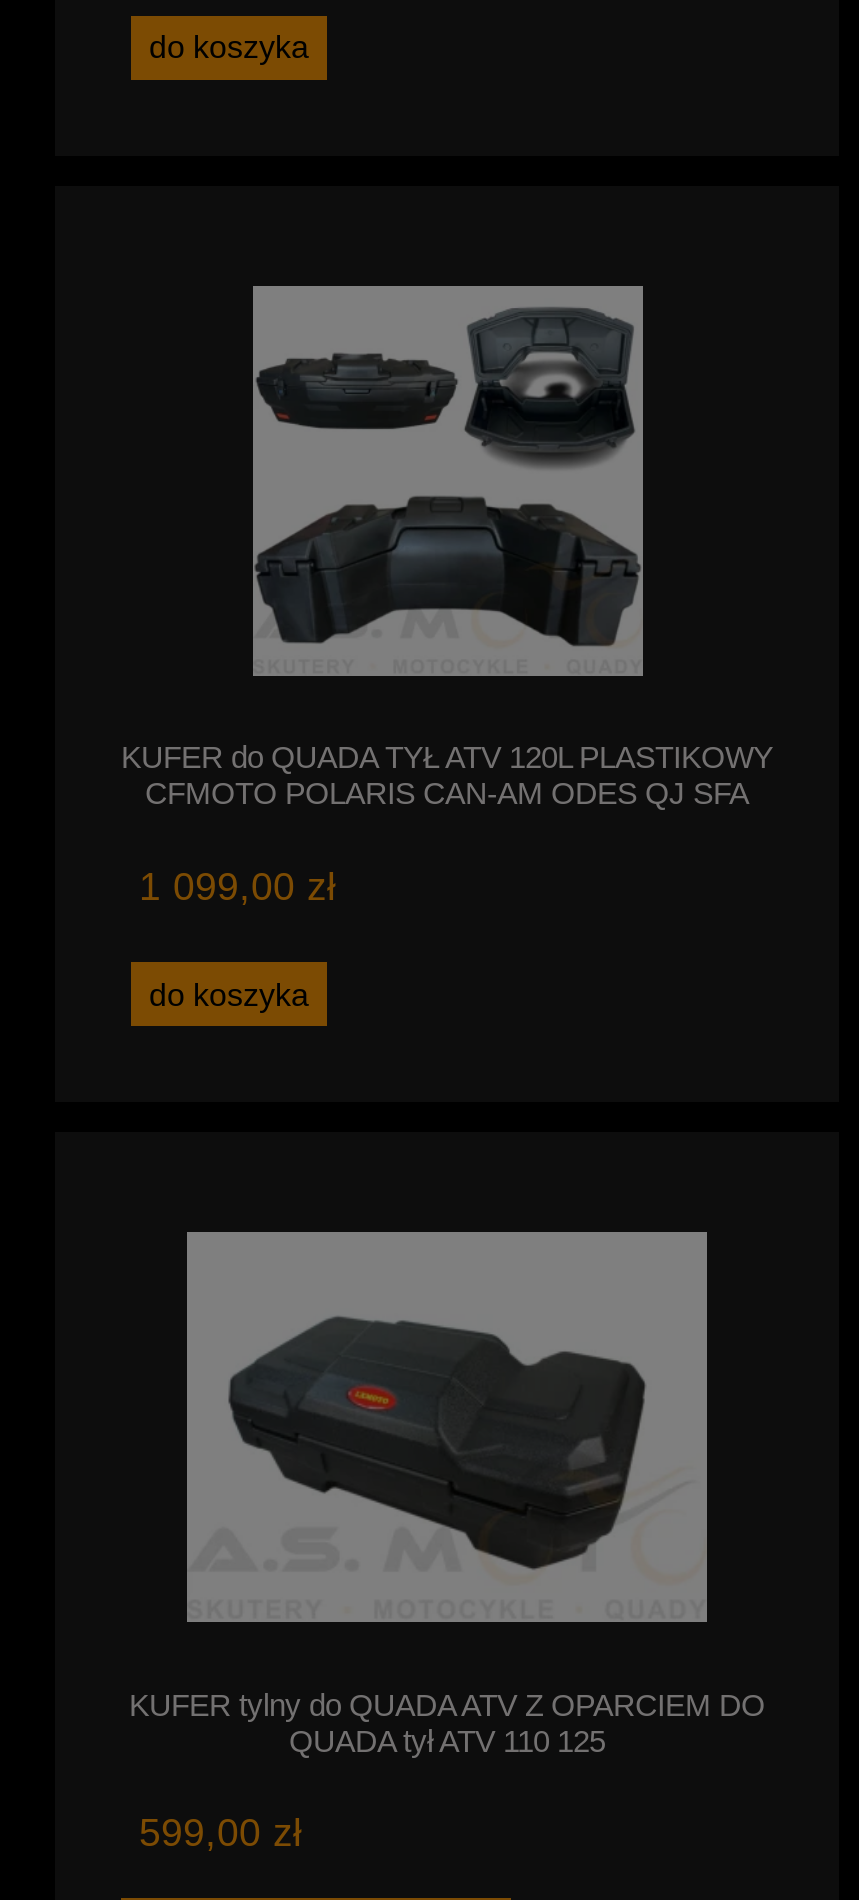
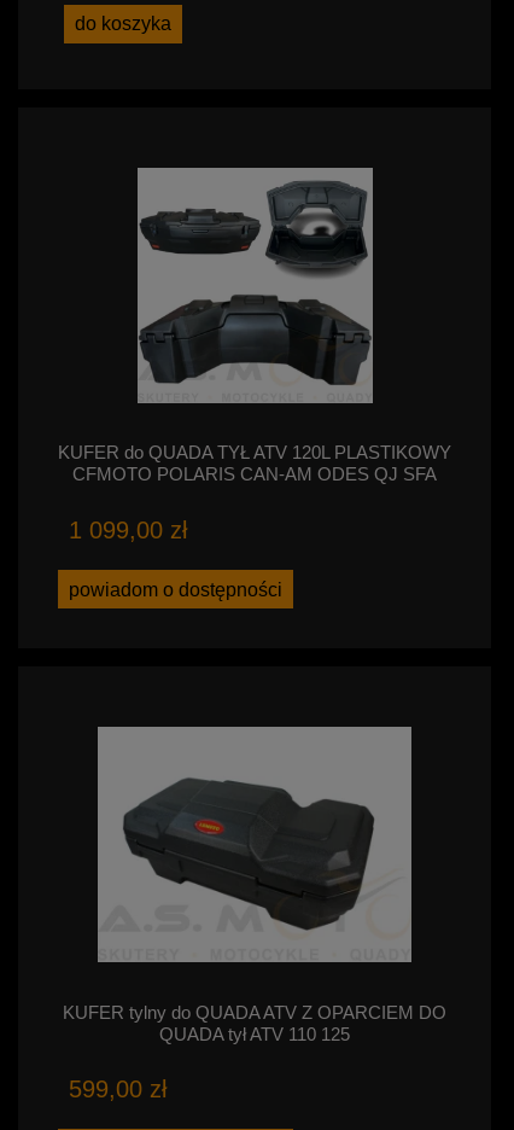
[149,975,309,1011] do koszyka -> [69,578,282,599] powiadom o dostępności

